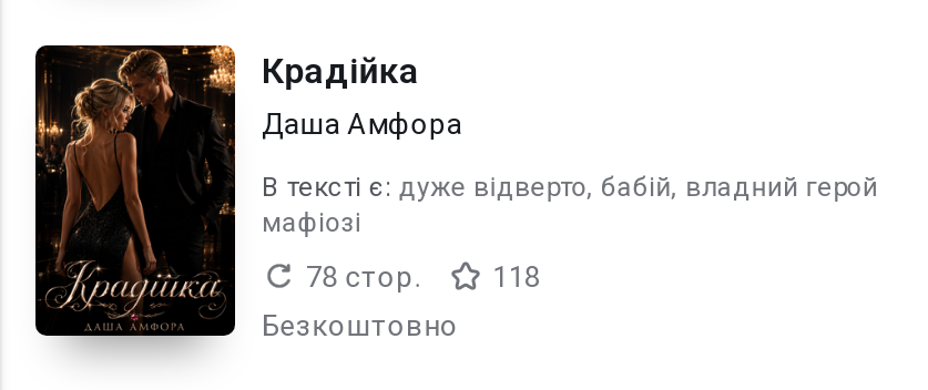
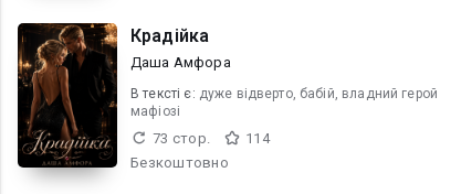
[306,260,421,294] 78 стор. -> [153,130,210,147] 73 стор.
[492,260,541,294] 118 -> [245,130,270,147] 114

